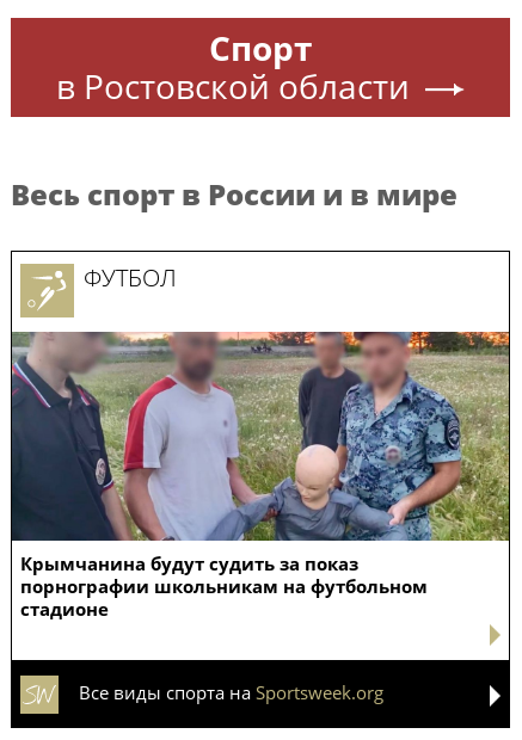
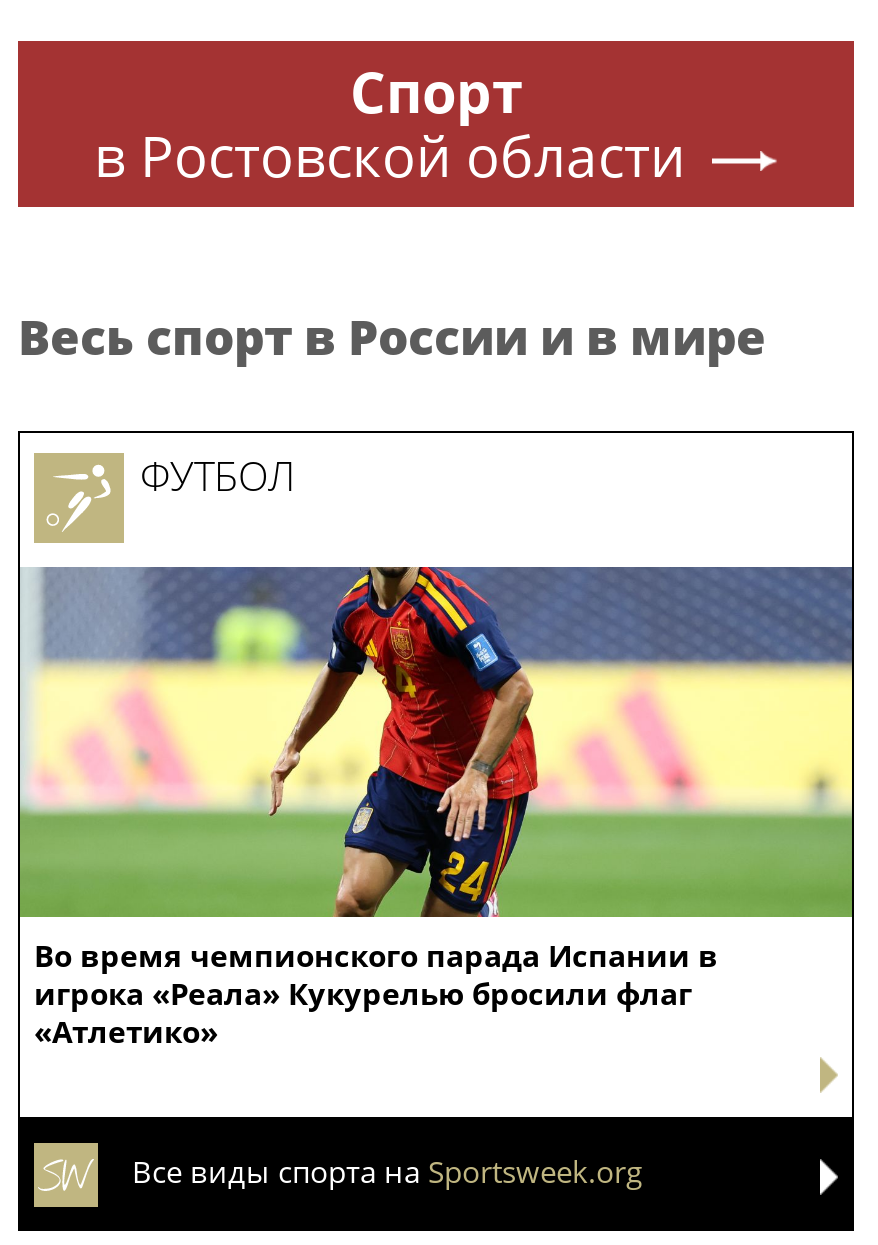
[11,331,510,620] [image] | Крымчанина будут судить за показ | порнографии школьникам на футбольном | стадионе -> [18,564,854,1052] [image] | Во время чемпионского парада Испании в | игрока «Реала» Кукурелью бросили флаг | «Атлетико»

